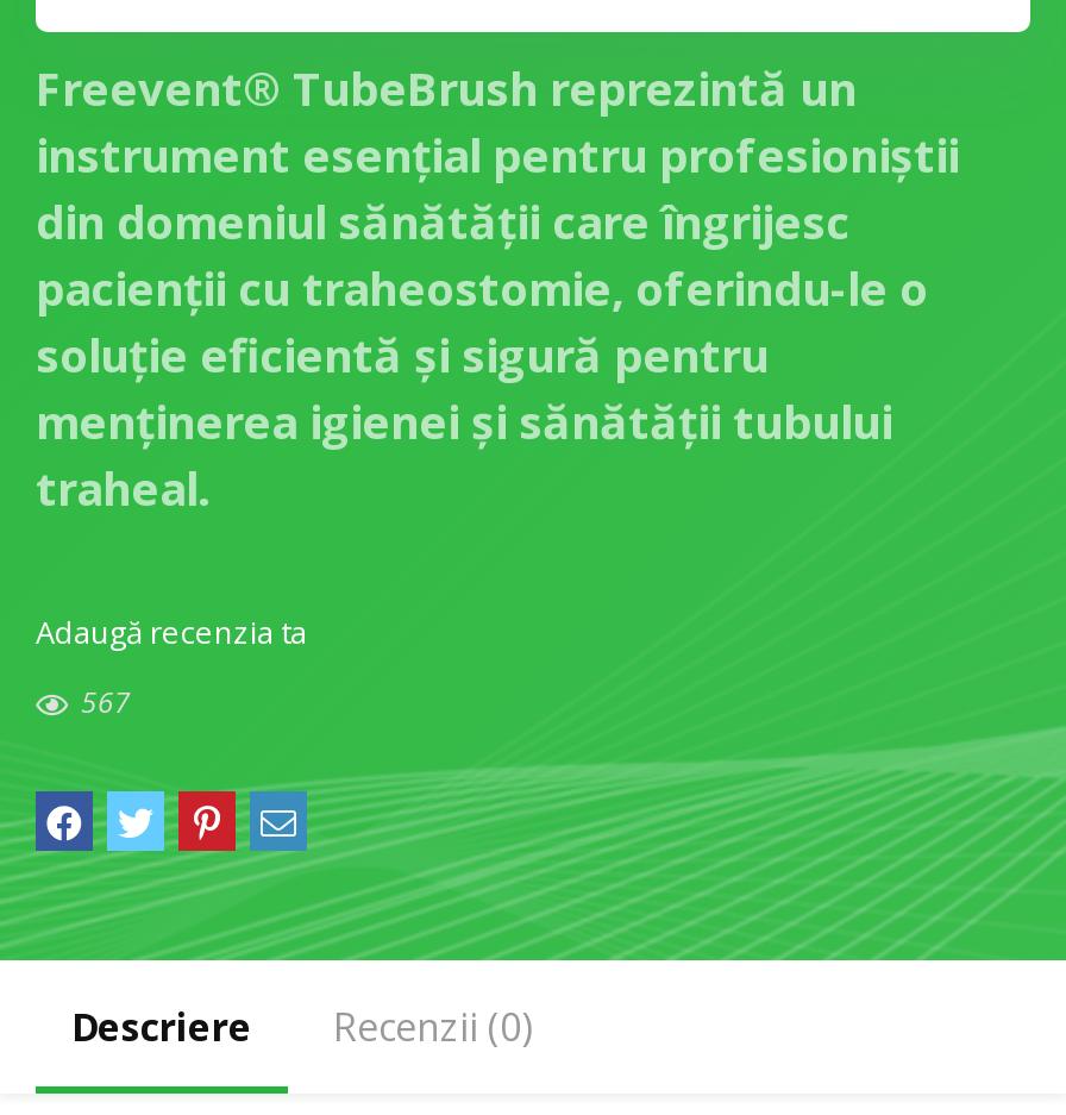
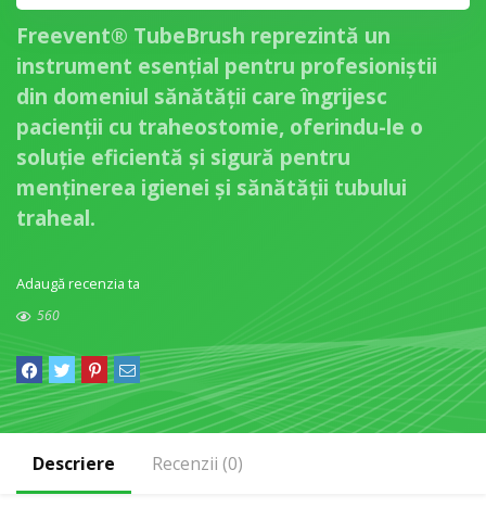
[81,682,131,722] 567 -> [37,306,60,325] 560

